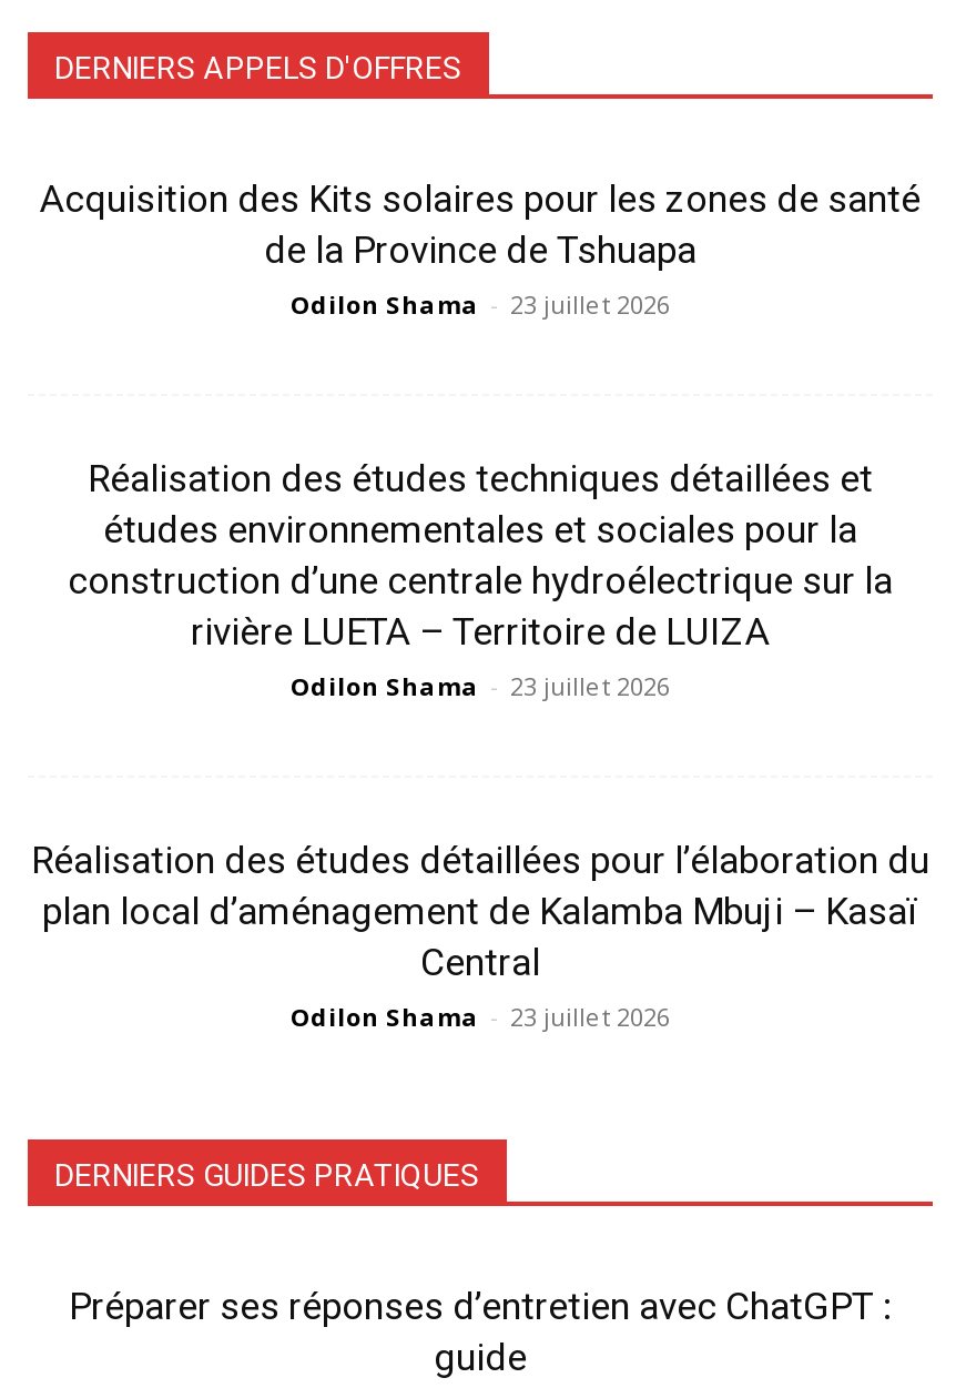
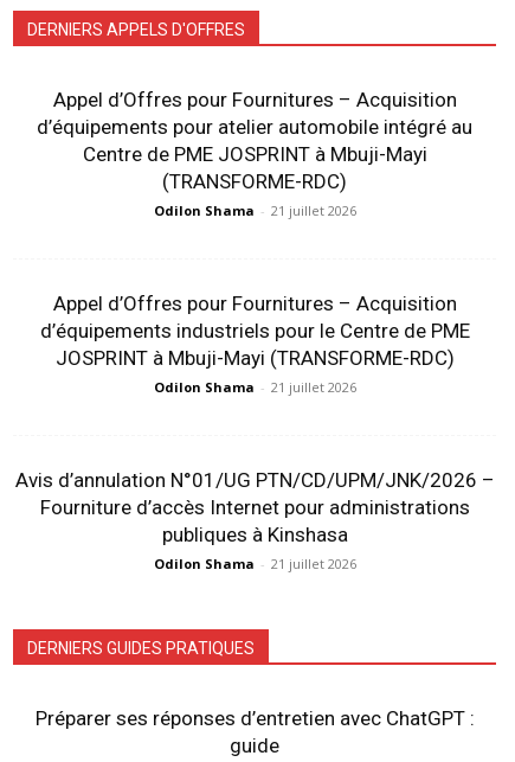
[40,176,921,320] Acquisition des Kits solaires pour les zones de santé | de la Province de Tshuapa | Odilon Shama - 23 juillet 2026 -> [37,87,472,219] Appel d’Offres pour Fournitures – Acquisition | d’équipements pour atelier automobile intégré au | Centre de PME JOSPRINT à Mbuji-Mayi | (TRANSFORME-RDC) | Odilon Shama - 21 juillet 2026
[68,455,893,702] Réalisation des études techniques détaillées et | études environnementales et sociales pour la | construction d’une centrale hydroélectrique sur la | rivière LUETA – Territoire de LUIZA | Odilon Shama - 23 juillet 2026 -> [40,291,469,395] Appel d’Offres pour Fournitures – Acquisition | d’équipements industriels pour le Centre de PME | JOSPRINT à Mbuji-Mayi (TRANSFORME-RDC) | Odilon Shama - 21 juillet 2026
[31,837,929,1032] Réalisation des études détaillées pour l’élaboration du | plan local d’aménagement de Kalamba Mbuji – Kasaï | Central | Odilon Shama - 23 juillet 2026 -> [15,468,494,572] Avis d’annulation N°01/UG PTN/CD/UPM/JNK/2026 – | Fourniture d’accès Internet pour administrations | publiques à Kinshasa | Odilon Shama - 21 juillet 2026

